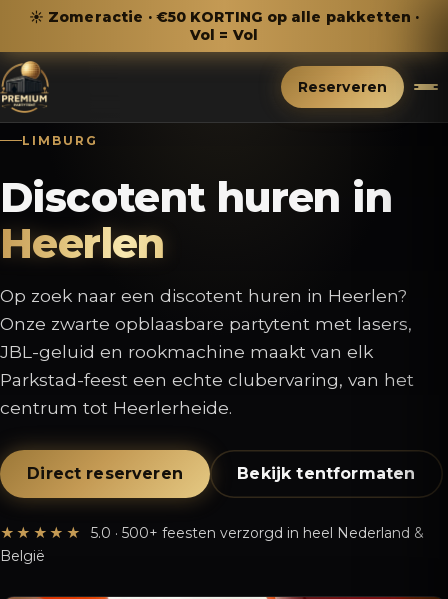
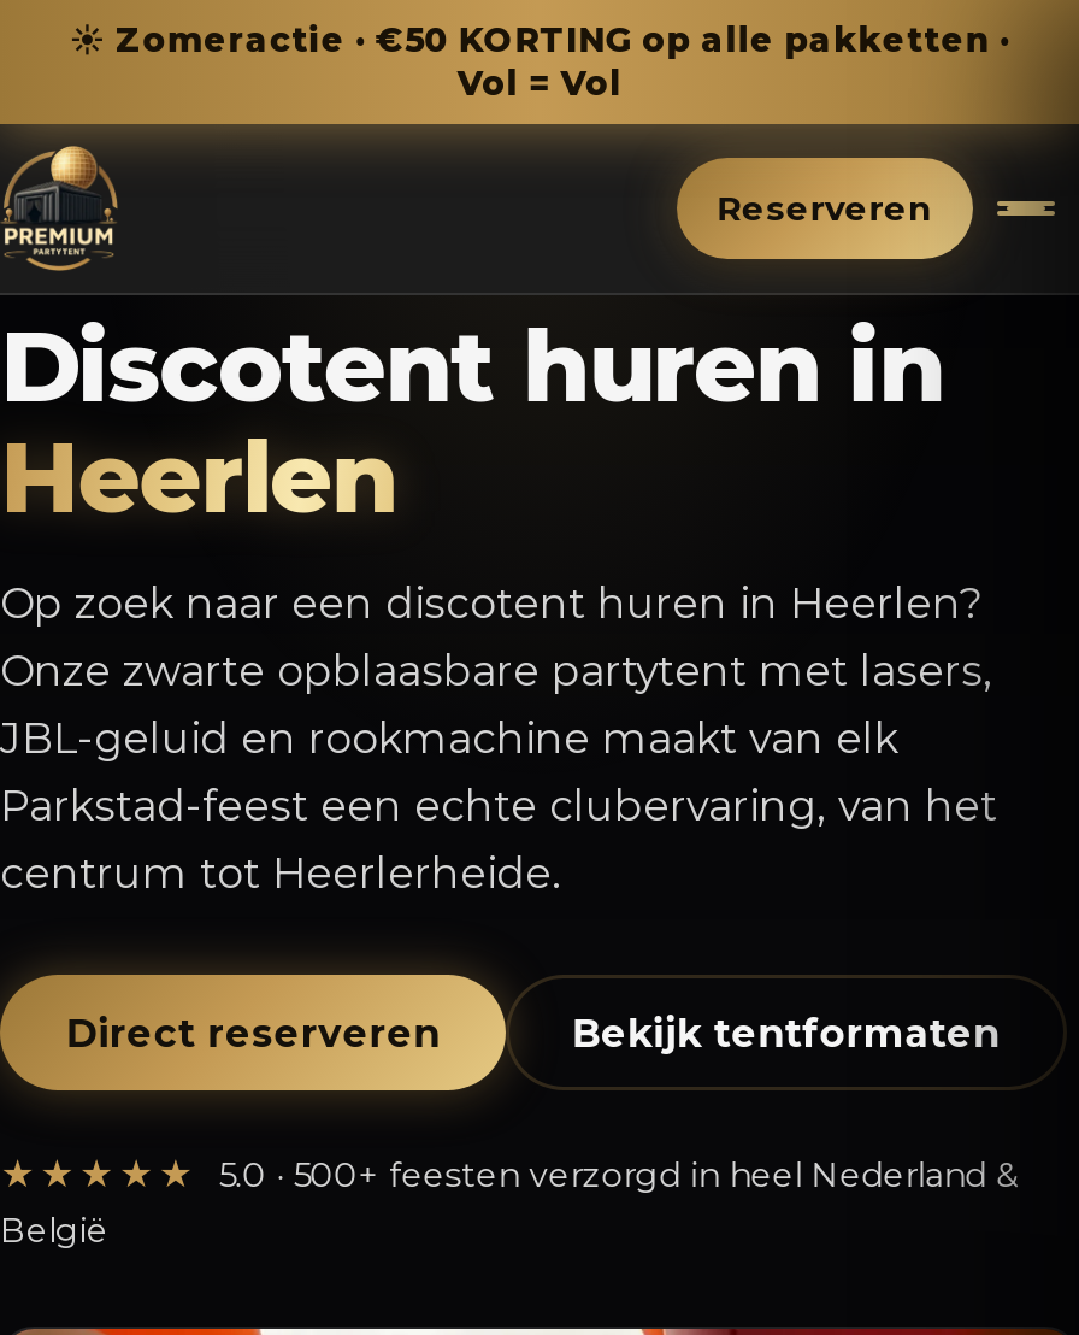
[22,133,97,148] LIMBURG -> none

